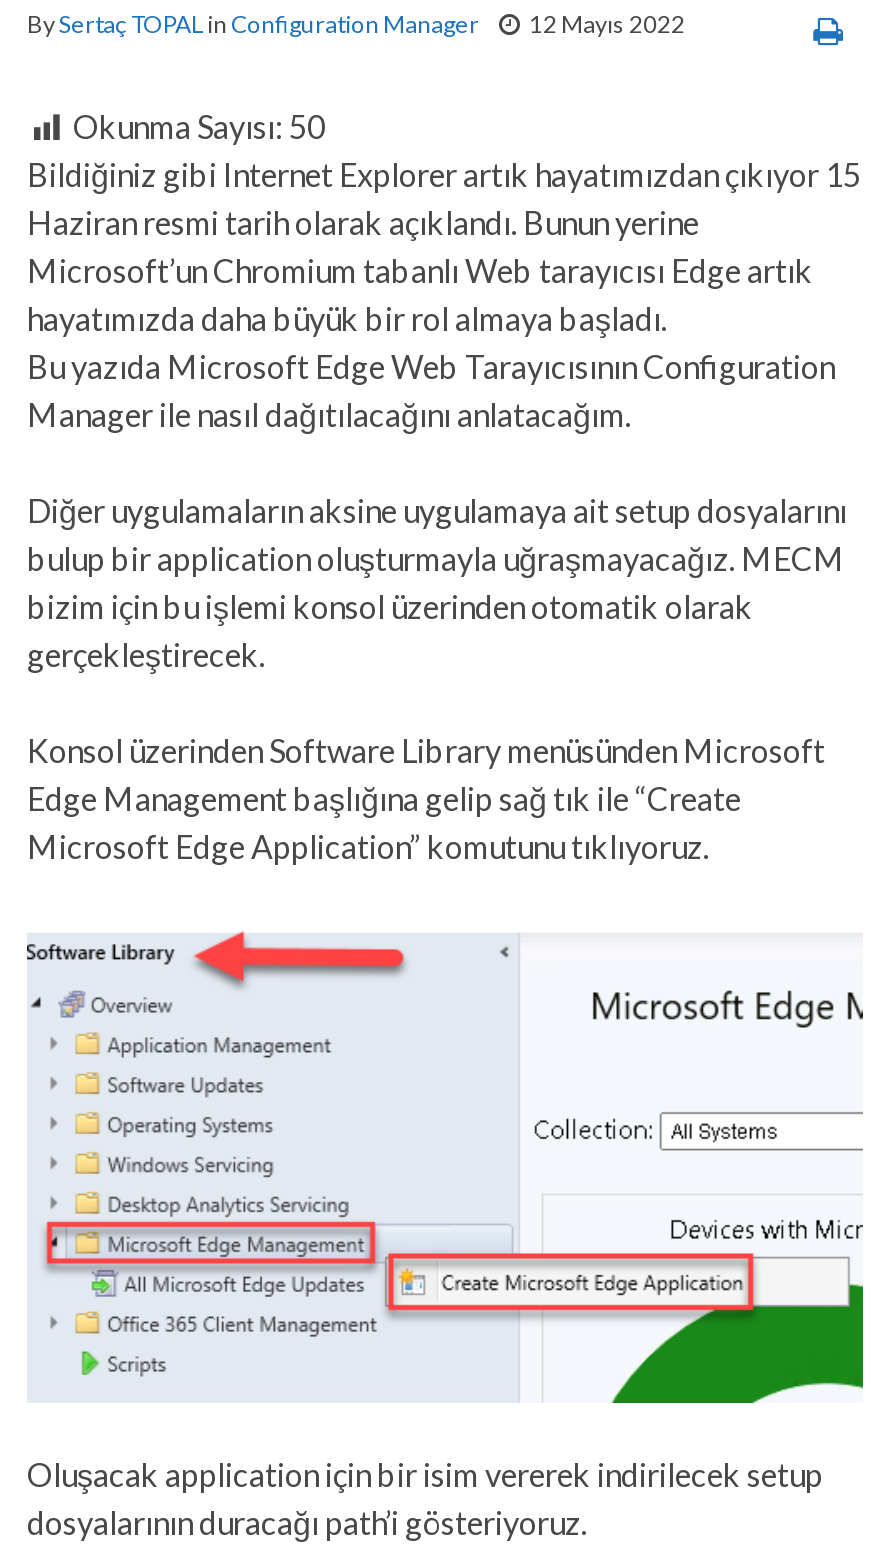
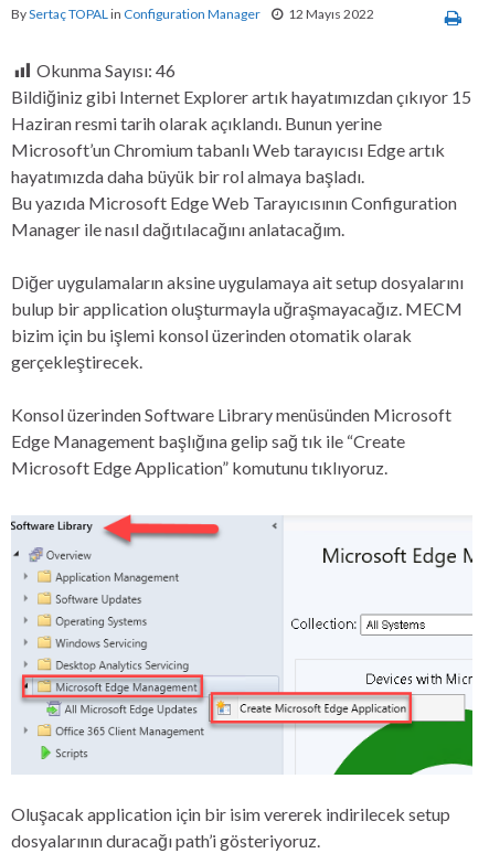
[73,106,325,144] Okunma Sayısı: 50 -> [36,59,176,80] Okunma Sayısı: 46

